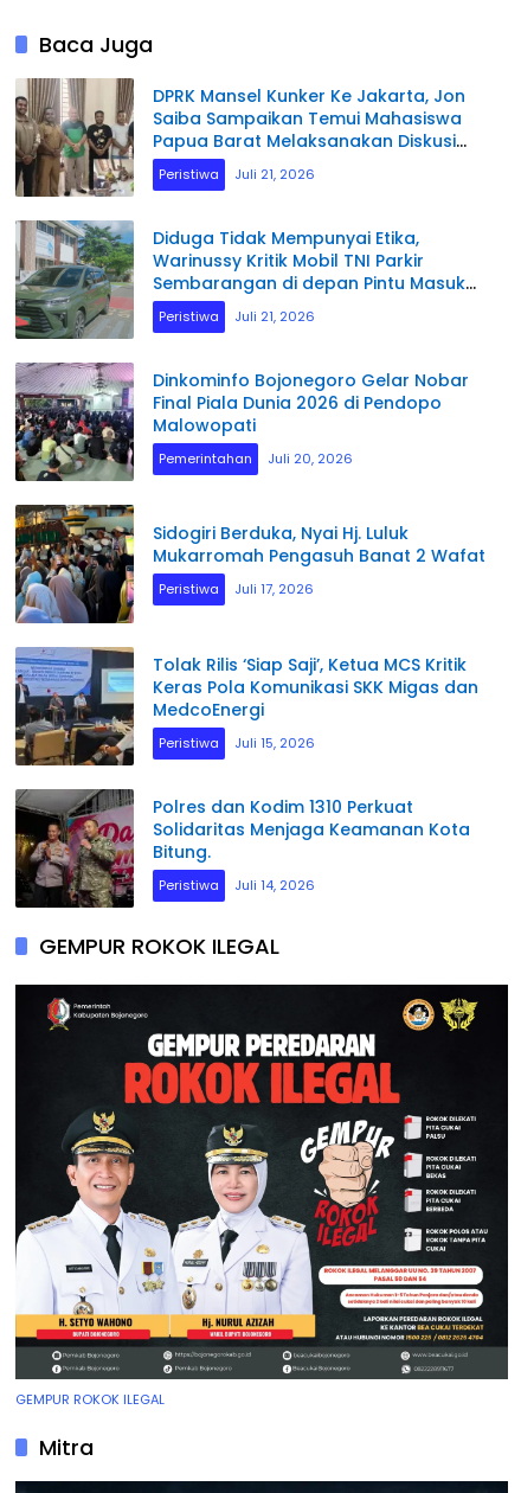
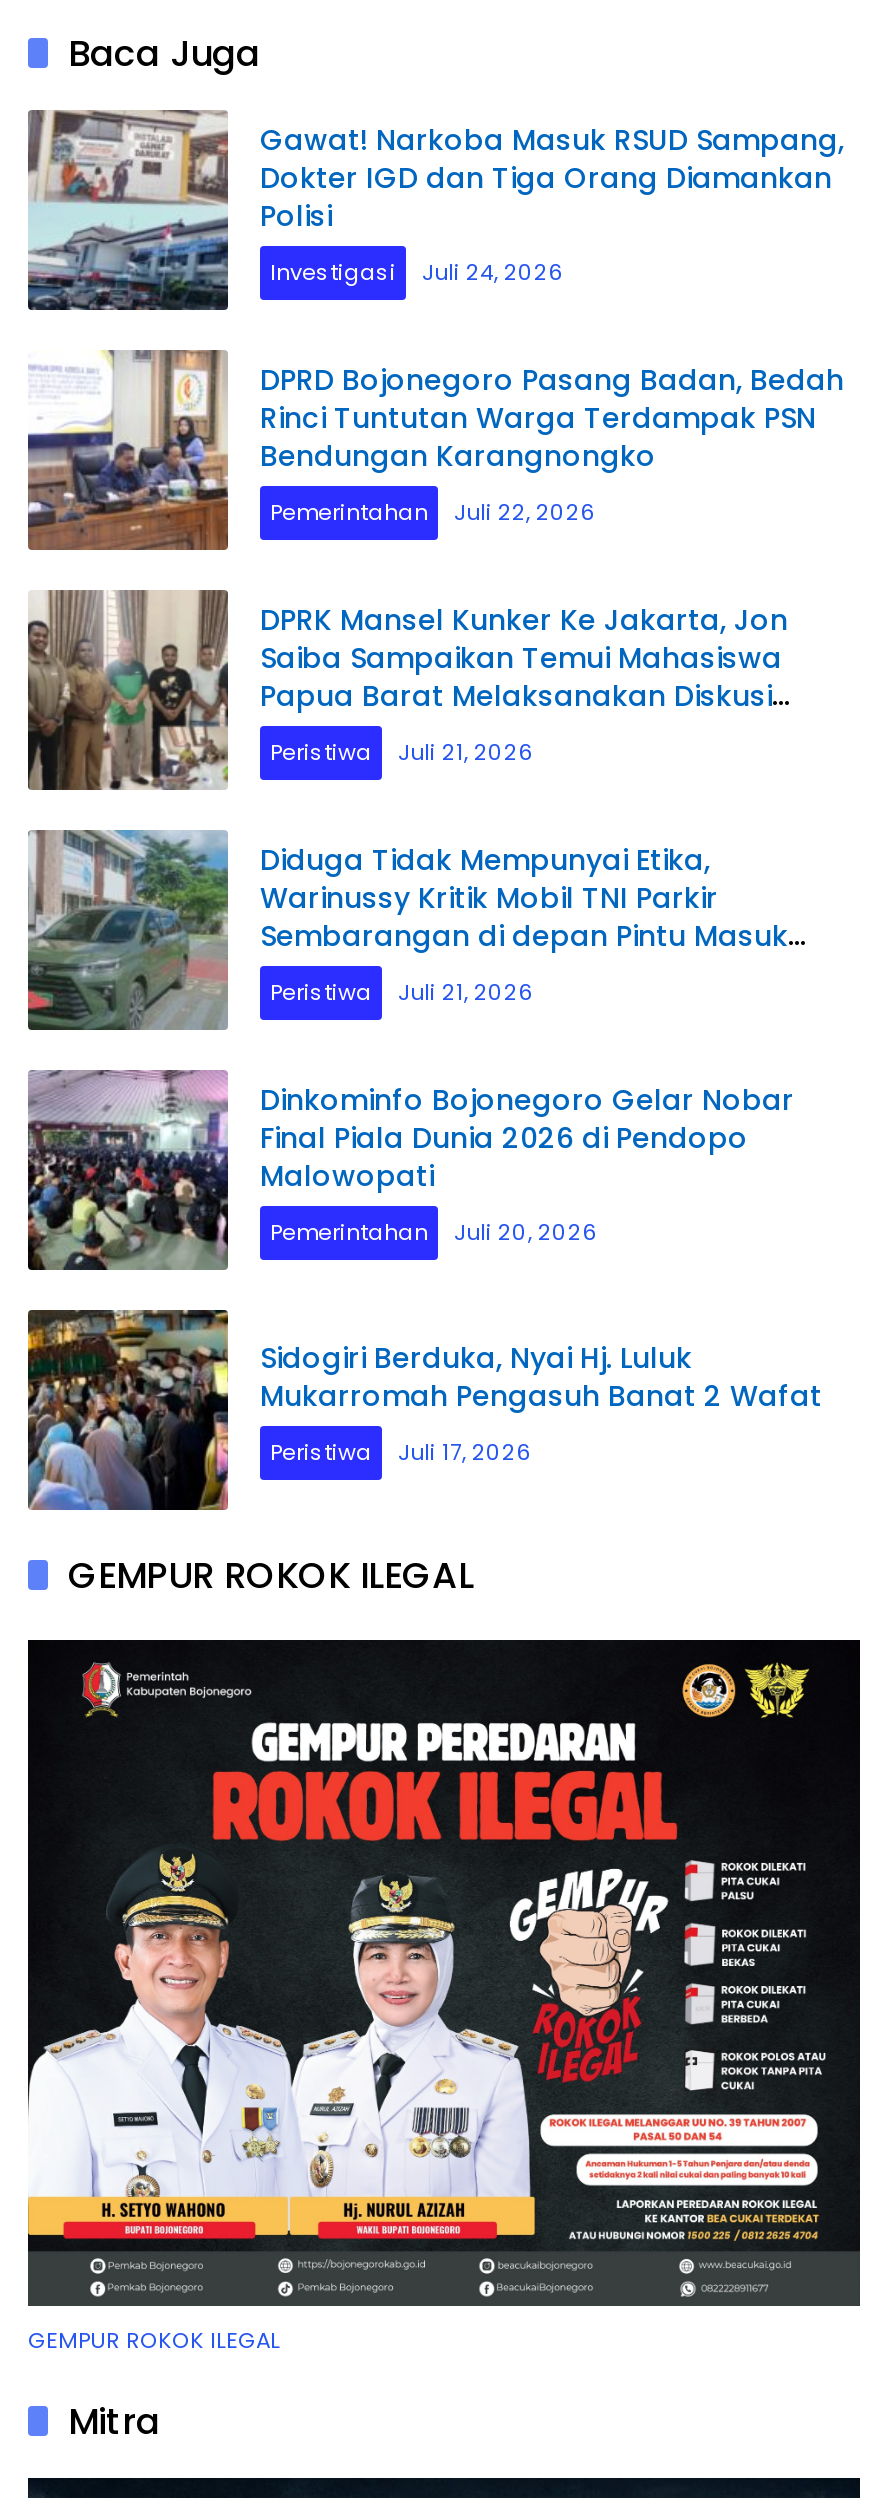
none -> [26,110,844,527] [image] | Gawat! Narkoba Masuk RSUD Sampang, | Dokter IGD dan Tiga Orang Diamankan | Polisi | Investigasi | Juli 24, 2026 | DPRD Bojonegoro Pasang Badan, Bedah | Rinci Tuntutan Warga Terdampak PSN | Bendungan Karangnongko | Pemerintahan | Juli 22, 2026
none -> [26,350,230,552] [image]
moved [13,76,485,599] -> [24,586,822,1468]: [image] | DPRK Mansel Kunker Ke Jakarta, Jon | Saiba Sampaikan Temui Mahasiswa | ... | Peristiwa | Juli 17, 2026
[14,647,478,894] [image] | Tolak Rilis ‘Siap Saji’, Ketua MCS Kritik | Keras Pola Komunikasi SKK Migas dan | MedcoEnergi | Peristiwa | Juli 15, 2026 | Polres dan Kodim 1310 Perkuat | Solidaritas Menjaga Keamanan Kota | Bitung. | Peristiwa | Juli 14, 2026 -> none
[15,789,135,909] [image] -> none

